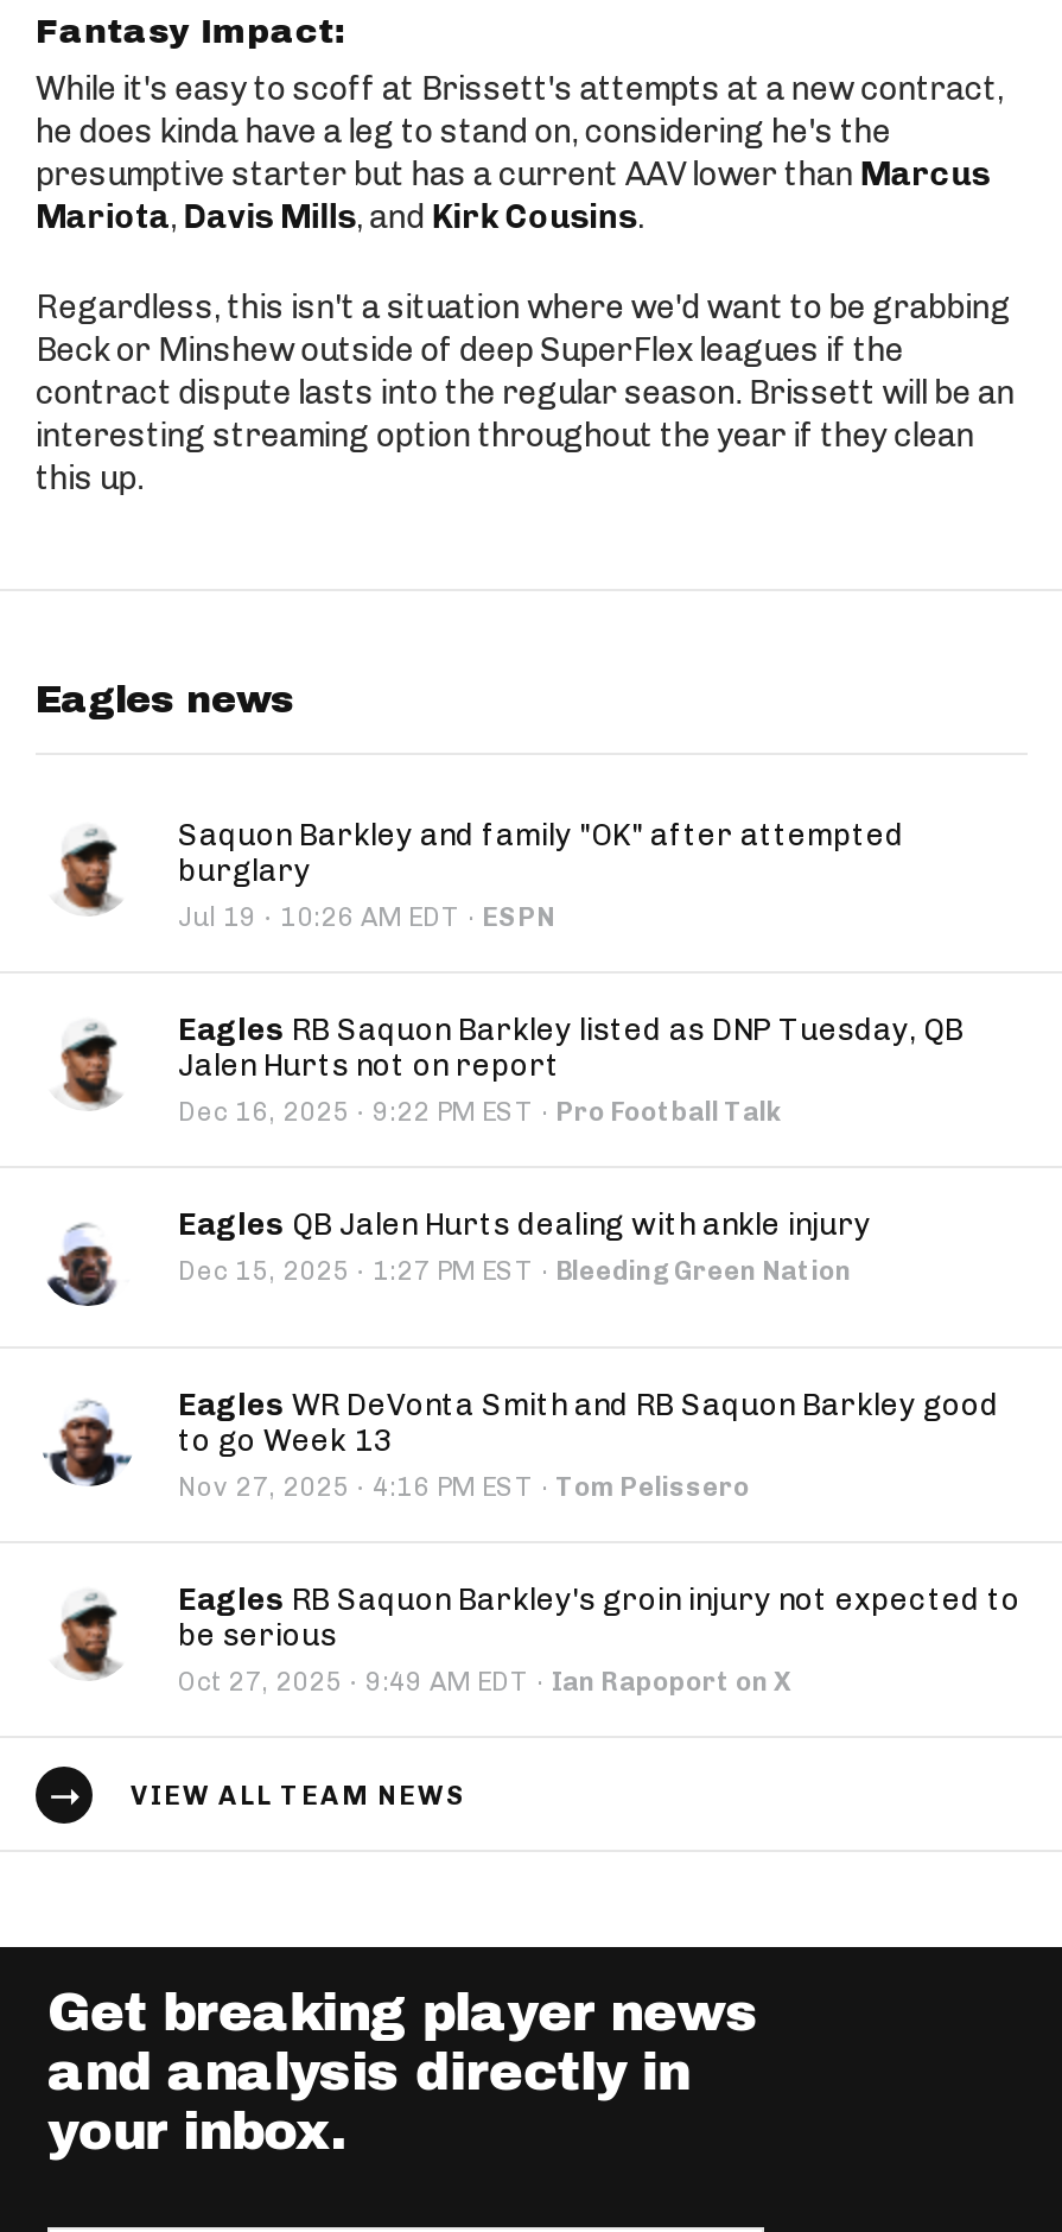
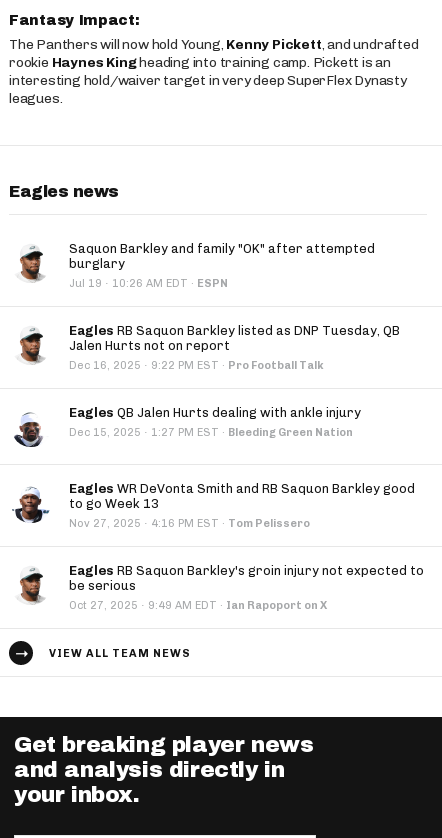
[36,69,1015,499] While it's easy to scoff at Brissett's attempts at a new contract, | he does kinda have a leg to stand on, considering he's the | presumptive starter but has a current AAV lower than Marcus | Mariota, Davis Mills, and Kirk Cousins. | Regardless, this isn't a situation where we'd want to be grabbing | Beck or Minshew outside of deep SuperFlex leagues if the | contract dispute lasts into the regular season. Brissett will be an | interesting streaming option throughout the year if they clean | this up. -> [9,36,419,107] The Panthers will now hold Young, Kenny Pickett, and undrafted | rookie Haynes King heading into training camp. Pickett is an | interesting hold/waiver target in very deep SuperFlex Dynasty | leagues.

